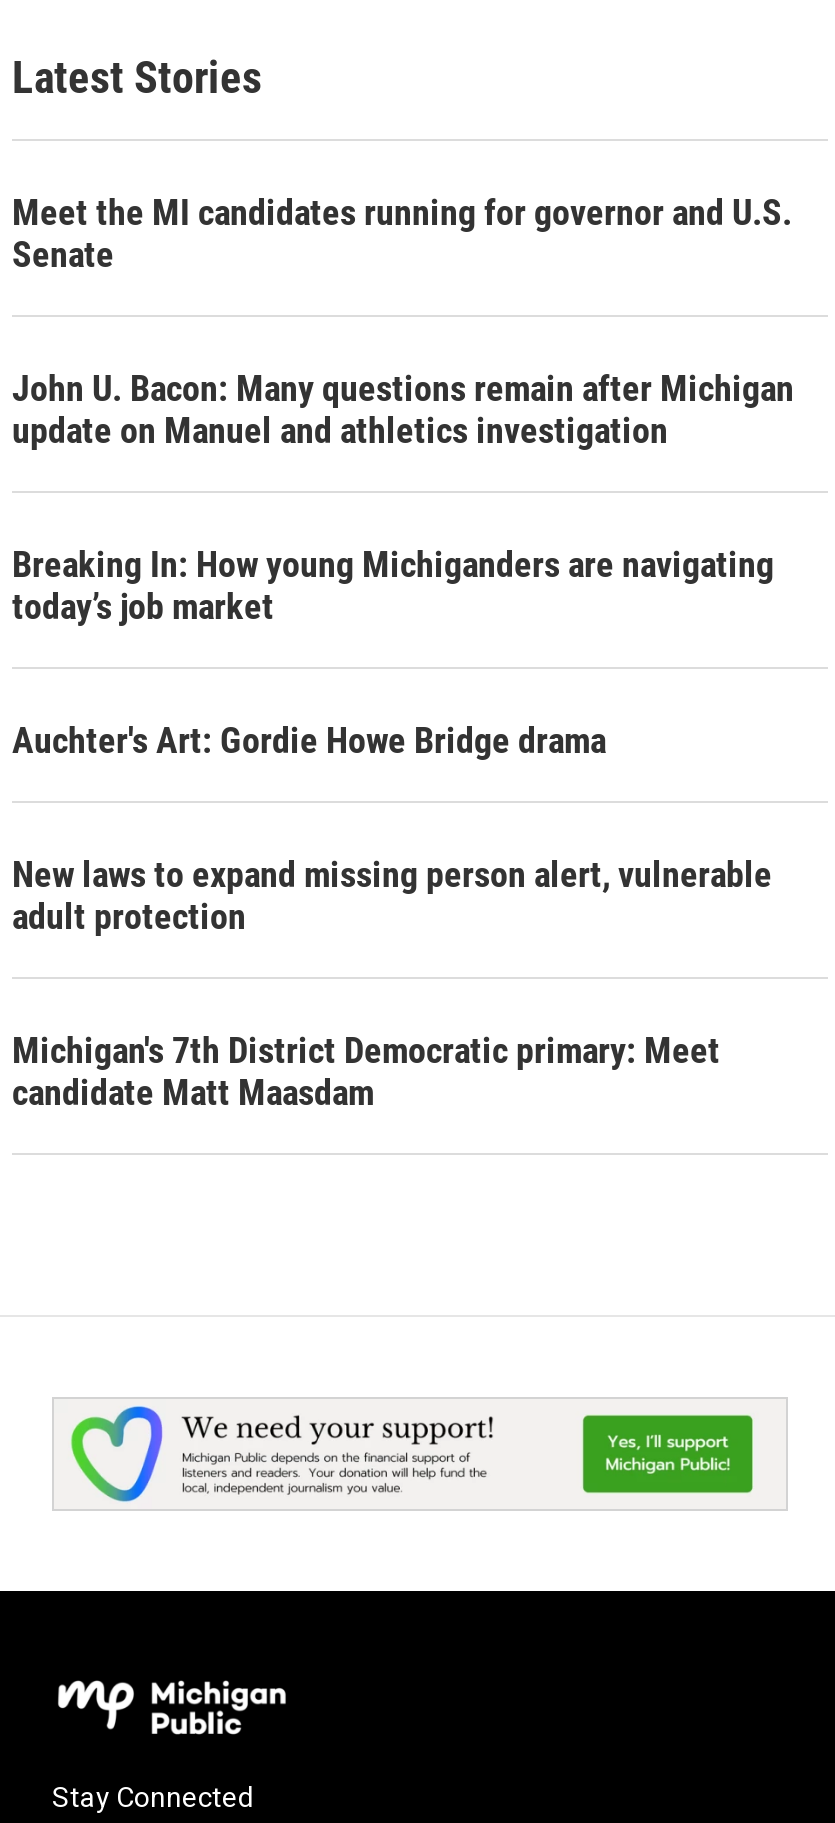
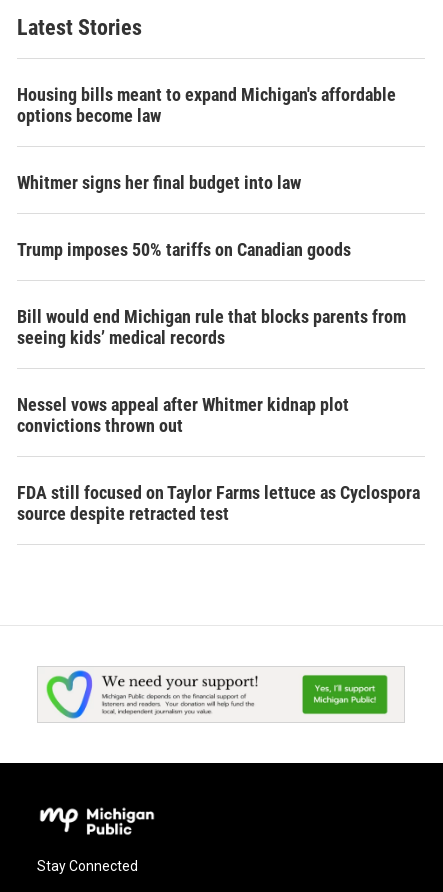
[12,191,792,275] Meet the MI candidates running for governor and U.S. | Senate -> [17,84,396,126] Housing bills meant to expand Michigan's affordable | options become law
[12,367,794,451] John U. Bacon: Many questions remain after Michigan | update on Manuel and athletics investigation -> [17,172,301,193] Whitmer signs her final budget into law
[12,543,774,627] Breaking In: How young Michiganders are navigating | today’s job market -> [17,239,351,260] Trump imposes 50% tariffs on Canadian goods
[12,719,606,761] Auchter's Art: Gordie Howe Bridge drama -> [17,306,406,348] Bill would end Michigan rule that blocks parents from | seeing kids’ medical records
[12,853,772,937] New laws to expand missing person alert, vulnerable | adult protection -> [17,394,349,436] Nessel vows appeal after Whitmer kidnap plot | convictions thrown out
[12,1029,720,1113] Michigan's 7th District Democratic primary: Meet | candidate Matt Maasdam -> [17,482,420,524] FDA still focused on Taylor Farms lettuce as Cyclospora | source despite retracted test

